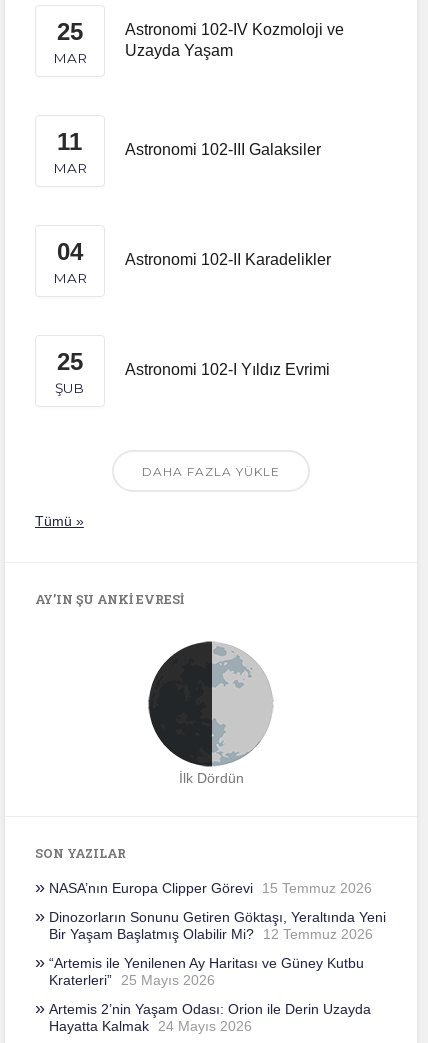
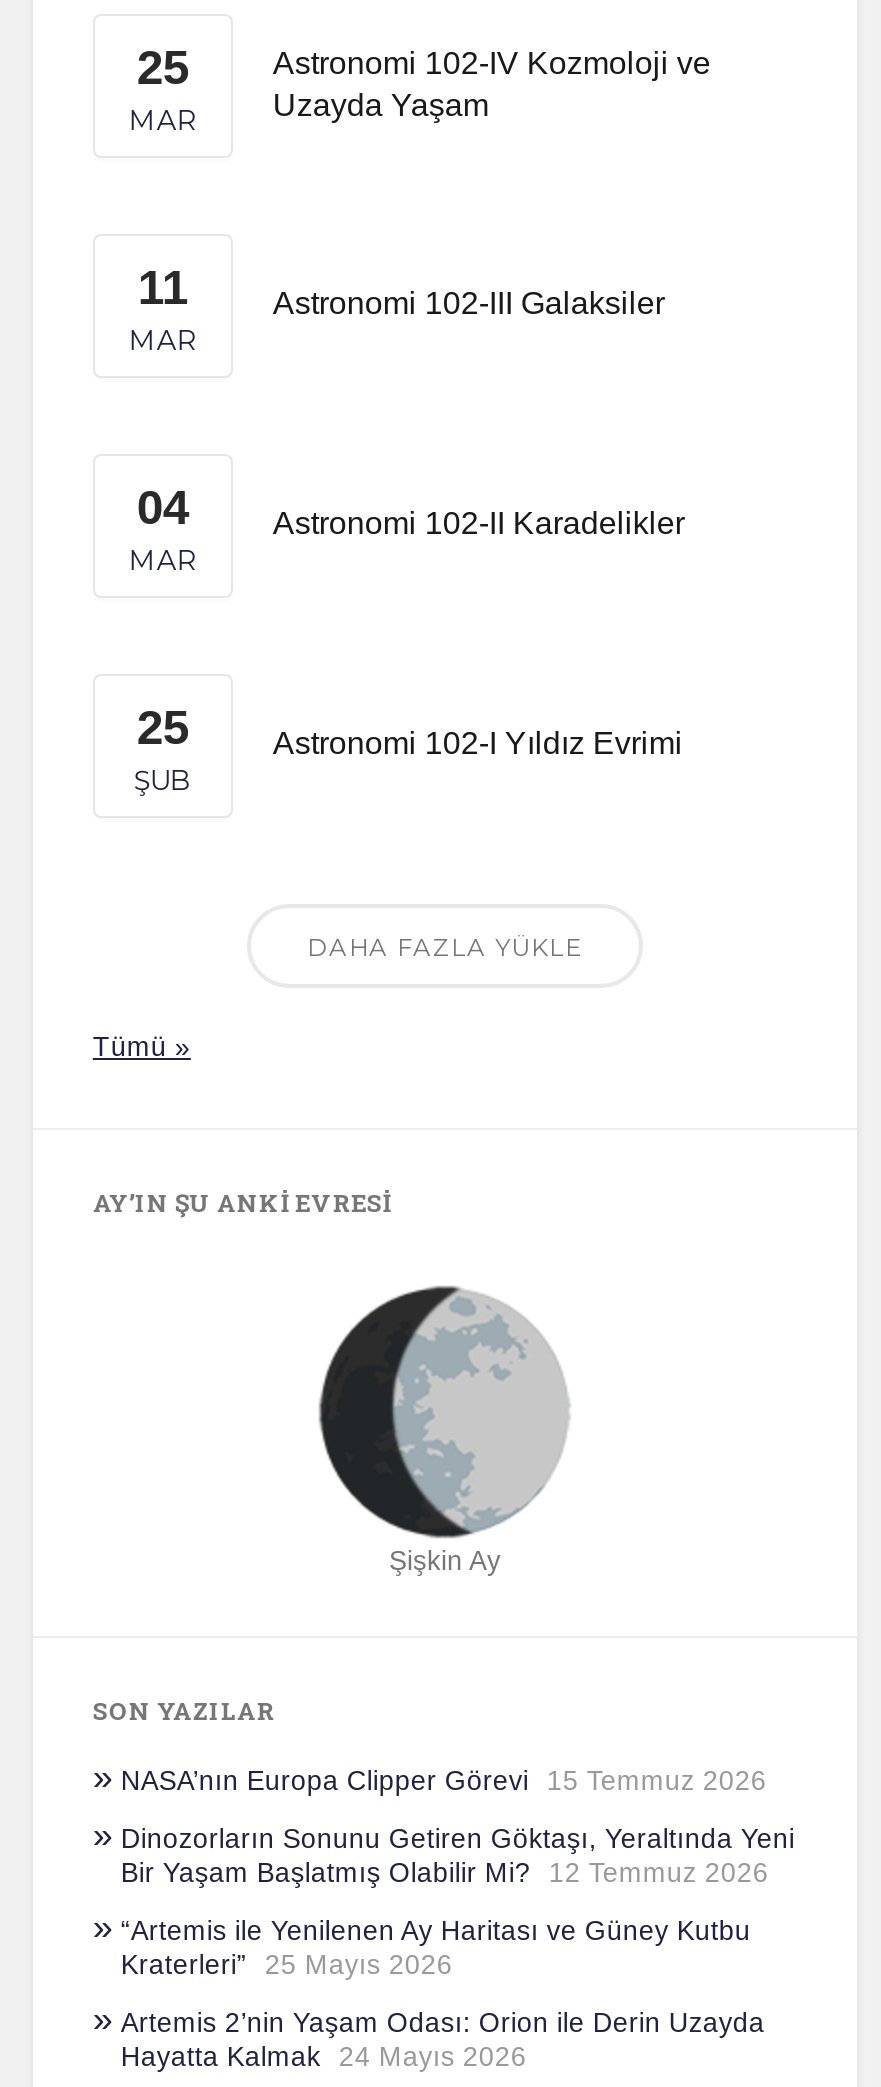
[178,642,243,786] [image] | İlk Dördün -> [389,1286,501,1576] [image] | Şişkin Ay

